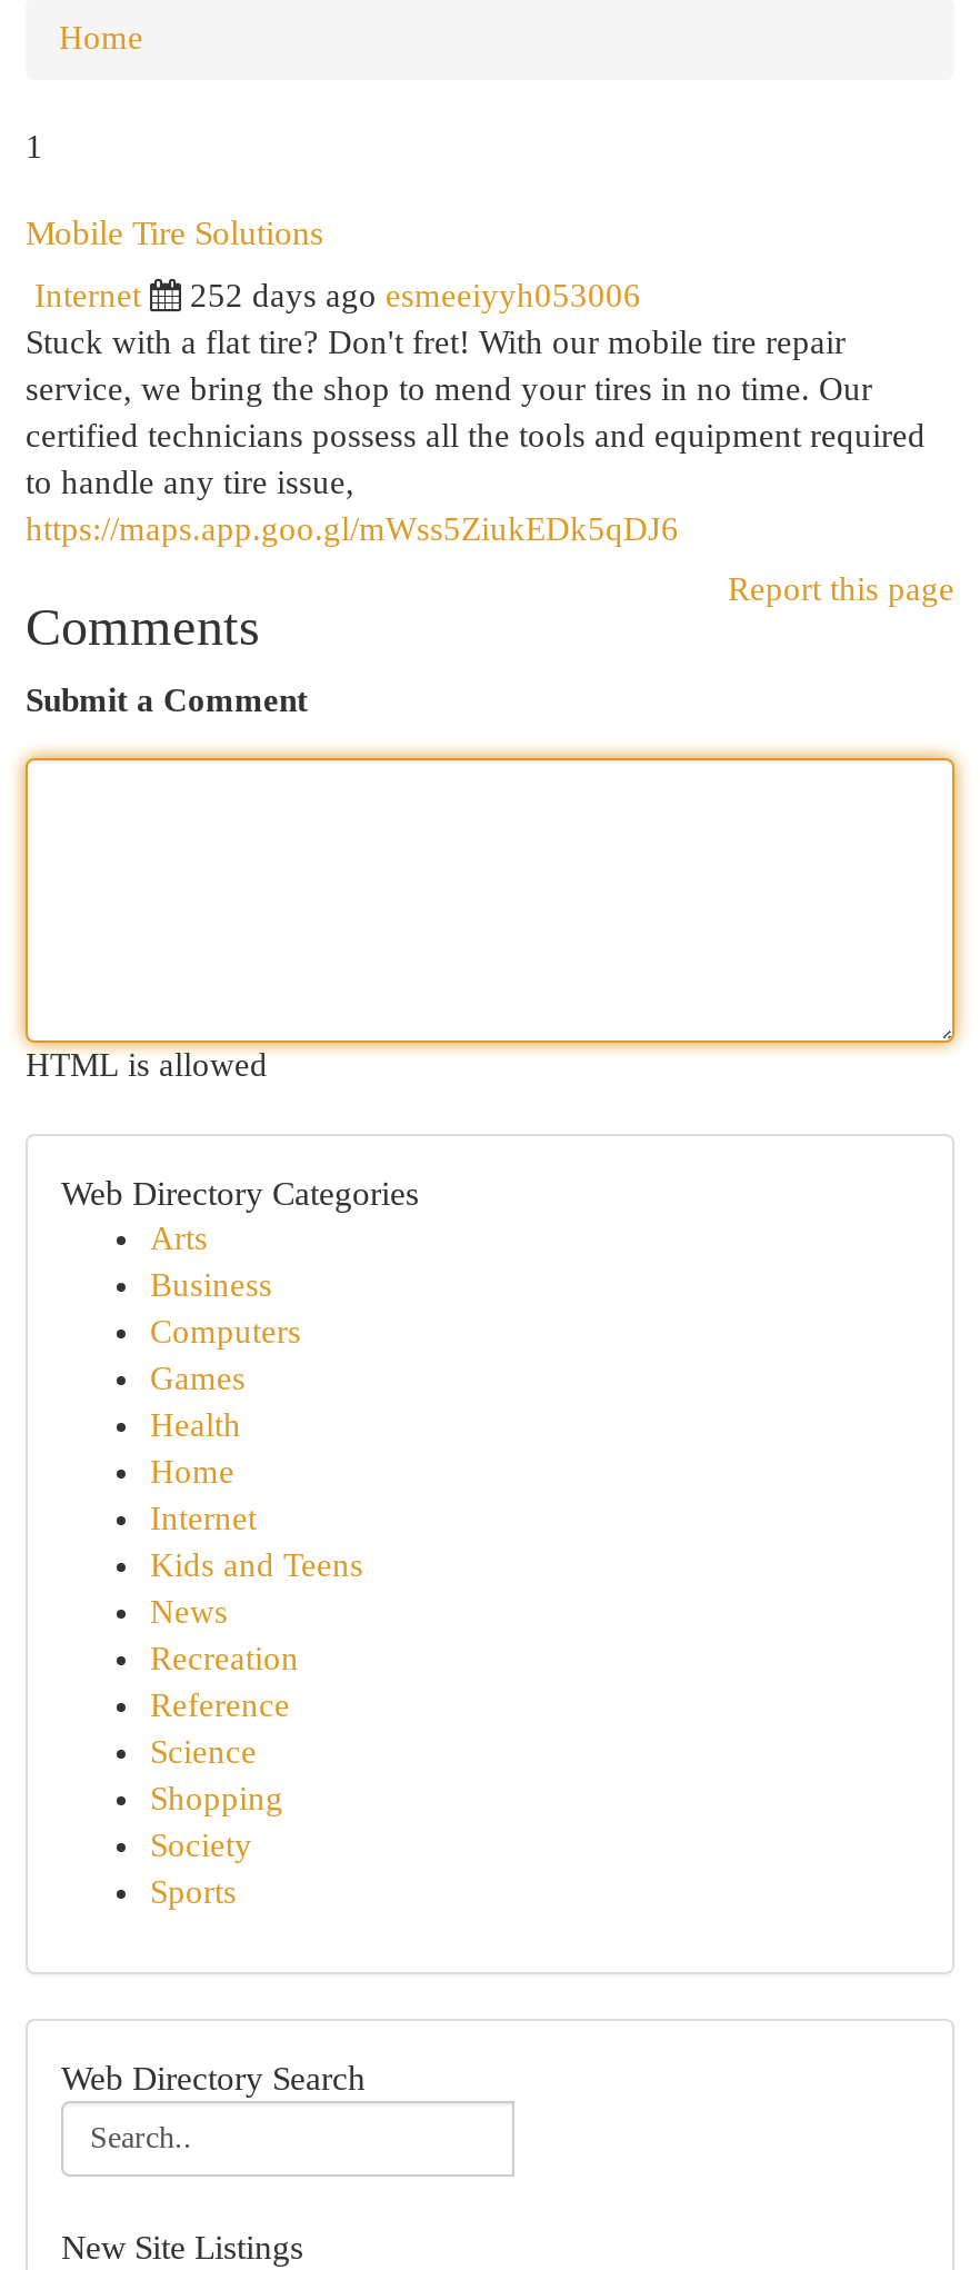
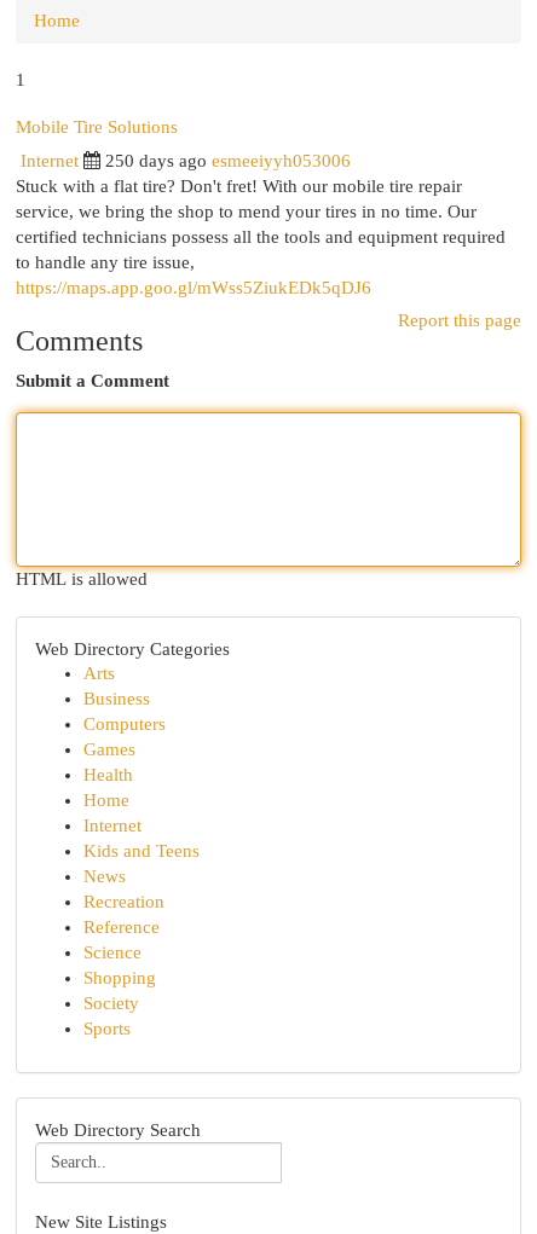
[190,278,641,313] 252 days ago esmeeiyyh053006 -> [105,151,351,170] 250 days ago esmeeiyyh053006

